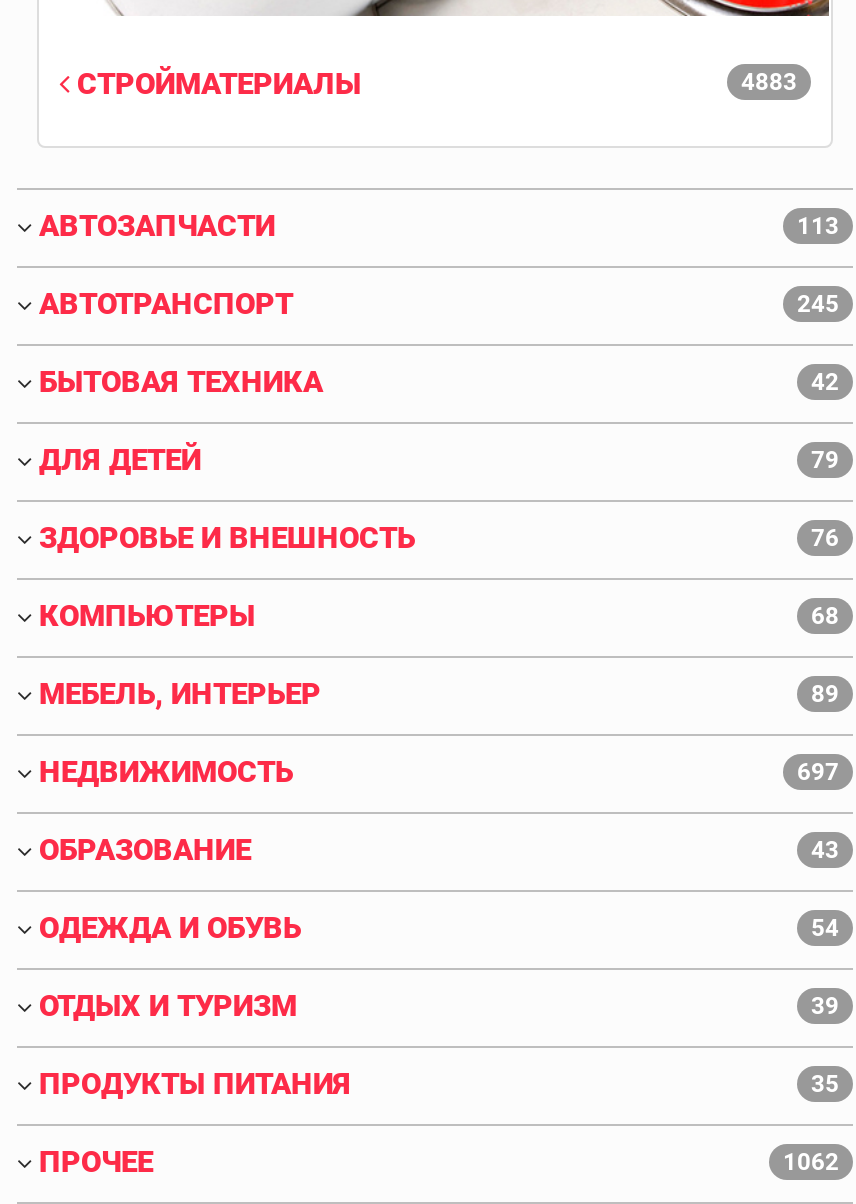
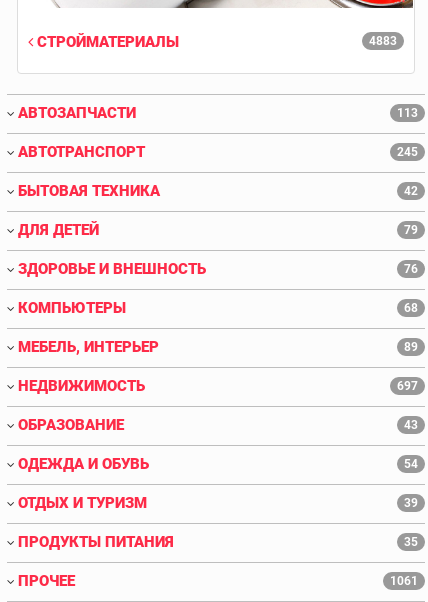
[783,1147,839,1175] 1062 -> [390,573,418,587] 1061

